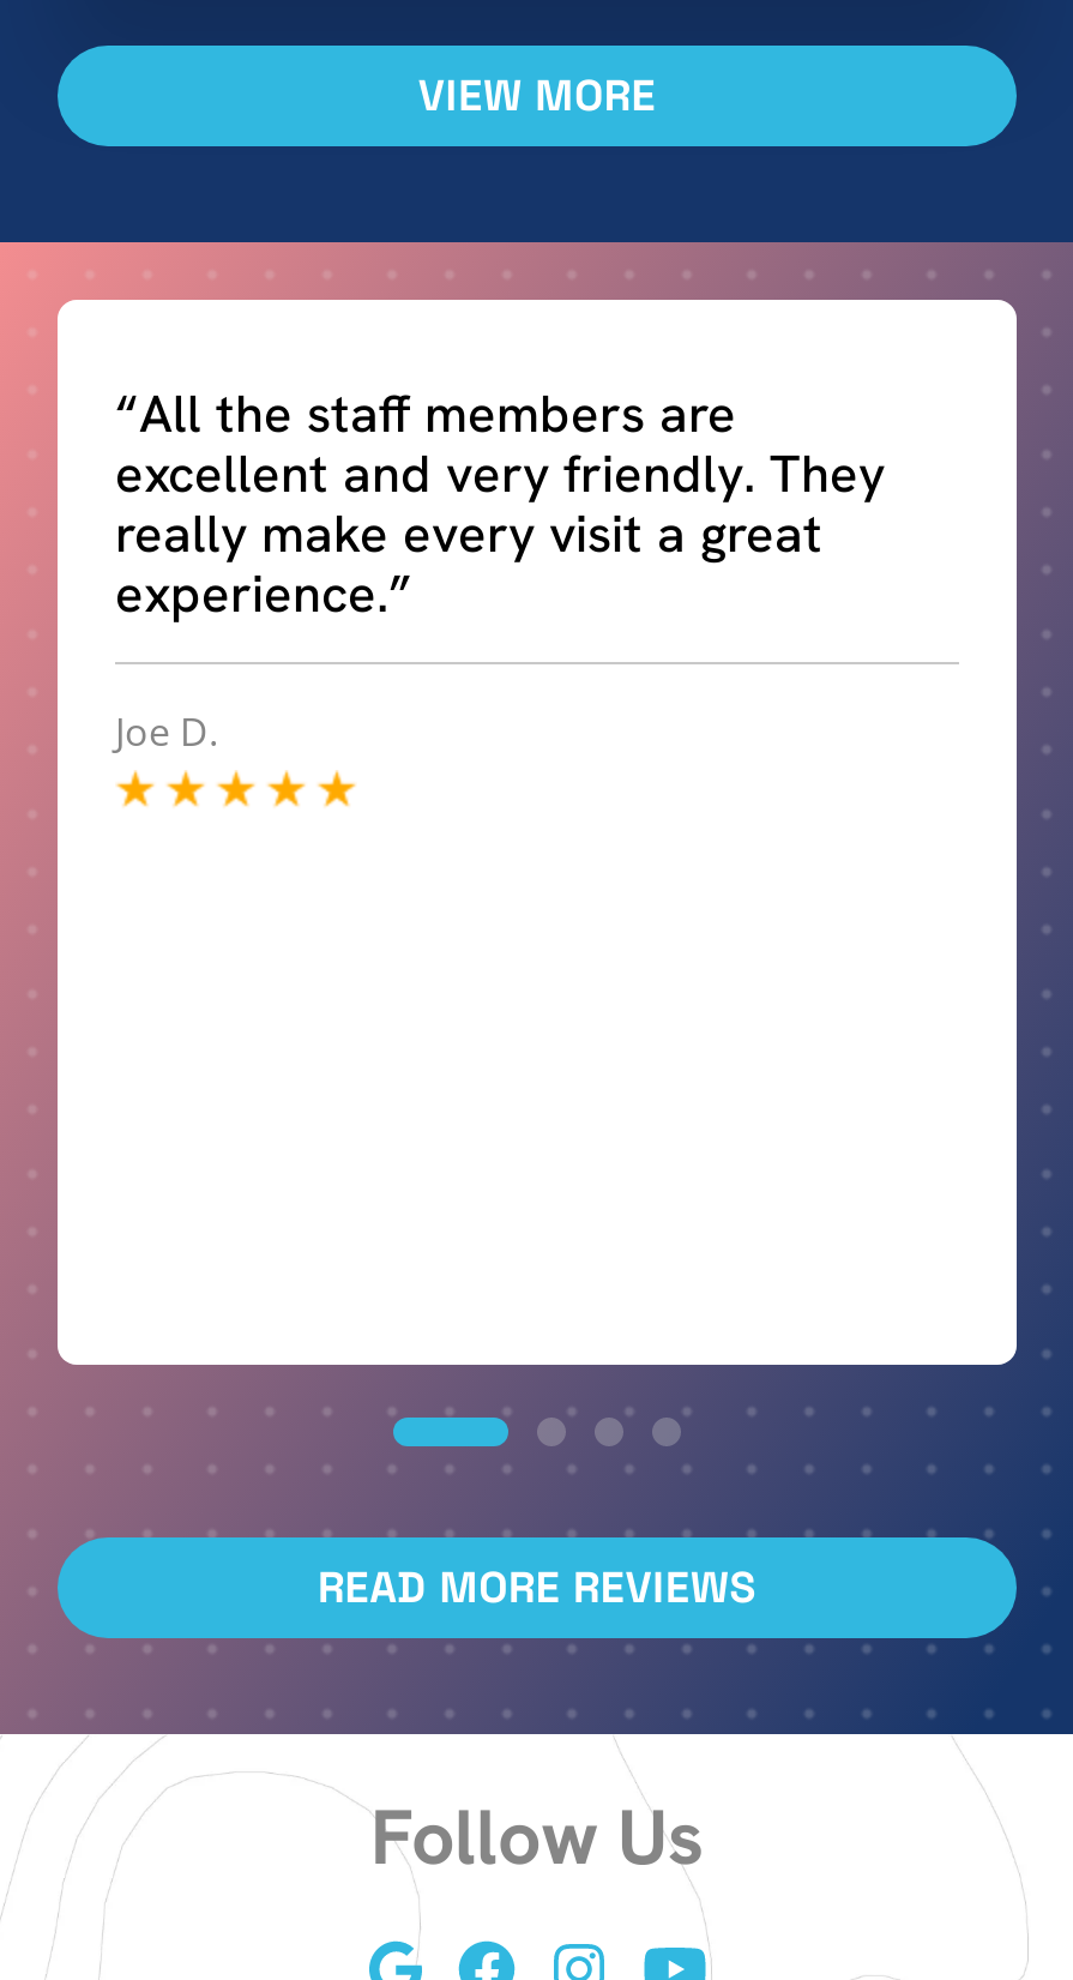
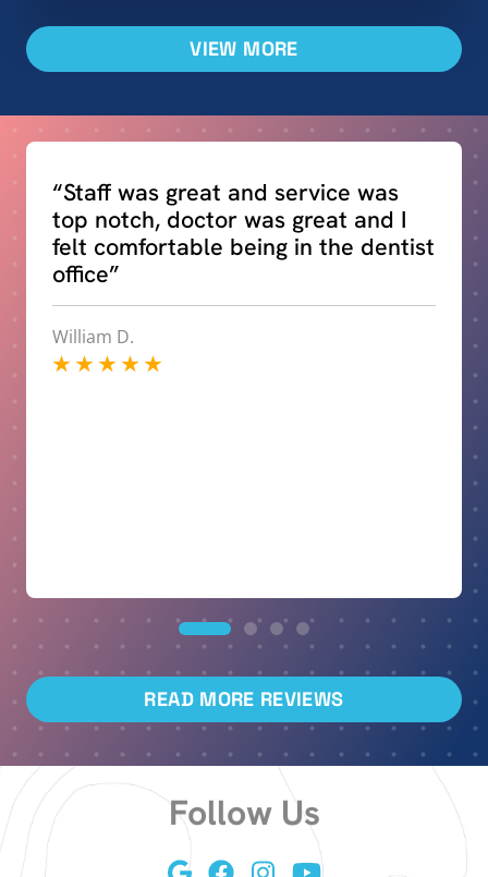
[115,379,885,628] “All the staff members are | excellent and very friendly. They | really make every visit a great | experience.” -> [52,177,435,290] “Staff was great and service was | top notch, doctor was great and I | felt comfortable being in the dentist | office”
[115,705,218,758] Joe D. -> [52,325,134,349] William D.

